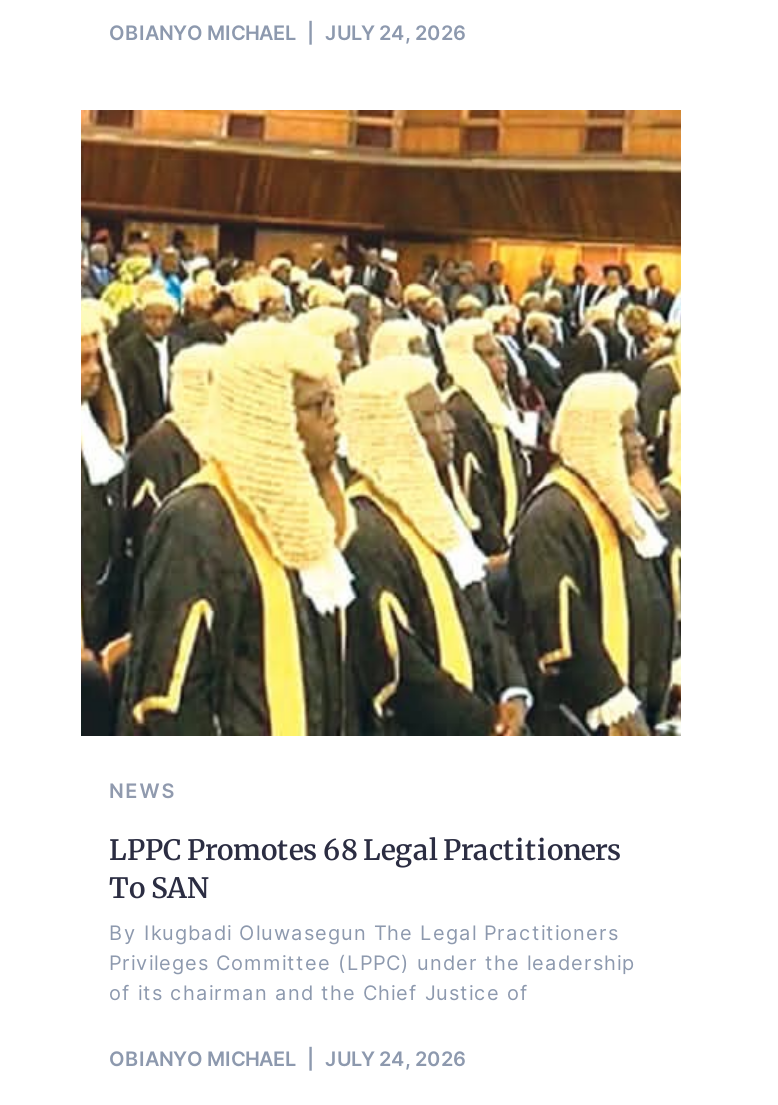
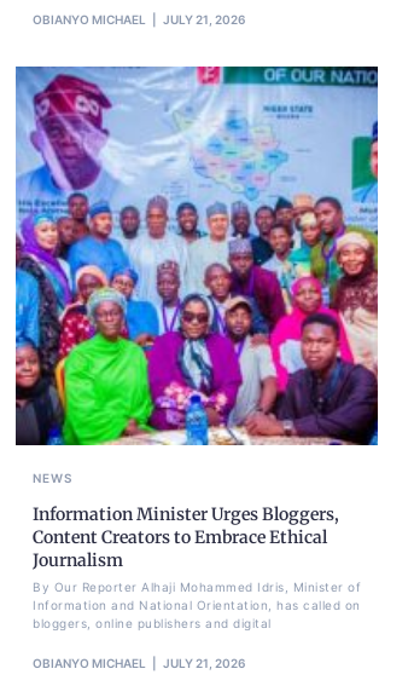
[109,20,465,44] OBIANYO MICHAEL JULY 24, 2026 -> [33,12,245,26] OBIANYO MICHAEL JULY 21, 2026
[79,108,683,738] [image] -> [14,65,379,446] [image]
[109,832,635,1004] LPPC Promotes 68 Legal Practitioners | To SAN | By Ikugbadi Oluwasegun The Legal Practitioners | Privileges Committee (LPPC) under the leadership | of its chairman and the Chief Justice of -> [33,503,361,630] Information Minister Urges Bloggers, | Content Creators to Embrace Ethical | Journalism | By Our Reporter Alhaji Mohammed Idris, Minister of | Information and National Orientation, has called on | bloggers, online publishers and digital
[109,1046,465,1070] OBIANYO MICHAEL JULY 24, 2026 -> [33,656,245,670] OBIANYO MICHAEL JULY 21, 2026

